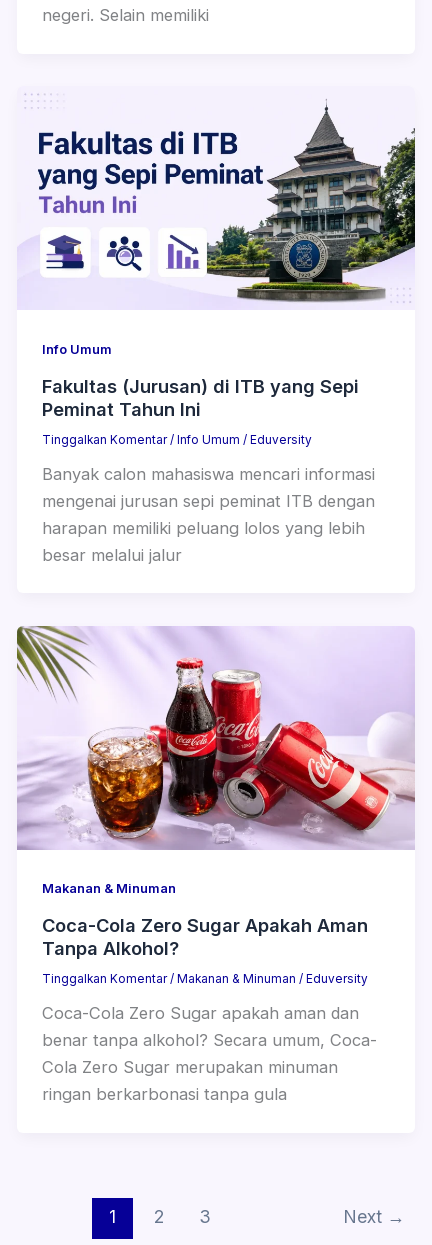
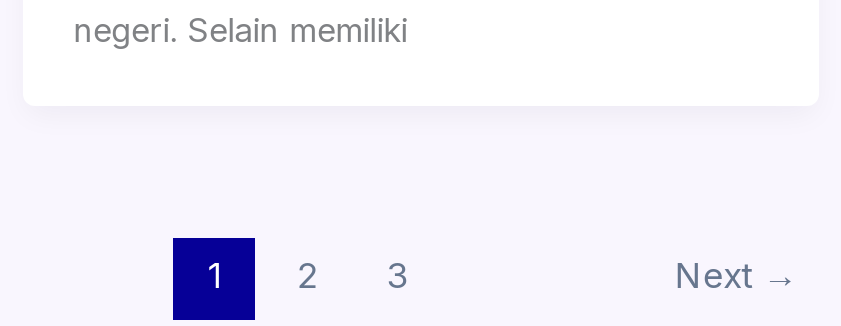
[37,104,416,564] [image] | Info Umum | Fakultas (Jurusan) di ITB yang Sepi | Peminat Tahun Ini | Tinggalkan Komentar / Info Umum / Eduversity | Banyak calon mahasiswa mencari informasi | mengenai jurusan sepi peminat ITB dengan | harapan memiliki peluang lolos yang lebih | besar melalui jalur -> none
[16,625,416,1104] [image] | Makanan & Minuman | Coca-Cola Zero Sugar Apakah Aman | Tanpa Alkohol? | Tinggalkan Komentar / Makanan & Minuman / Eduversity | Coca-Cola Zero Sugar apakah aman dan | benar tanpa alkohol? Secara umum, Coca- | Cola Zero Sugar merupakan minuman | ringan berkarbonasi tanpa gula -> none

